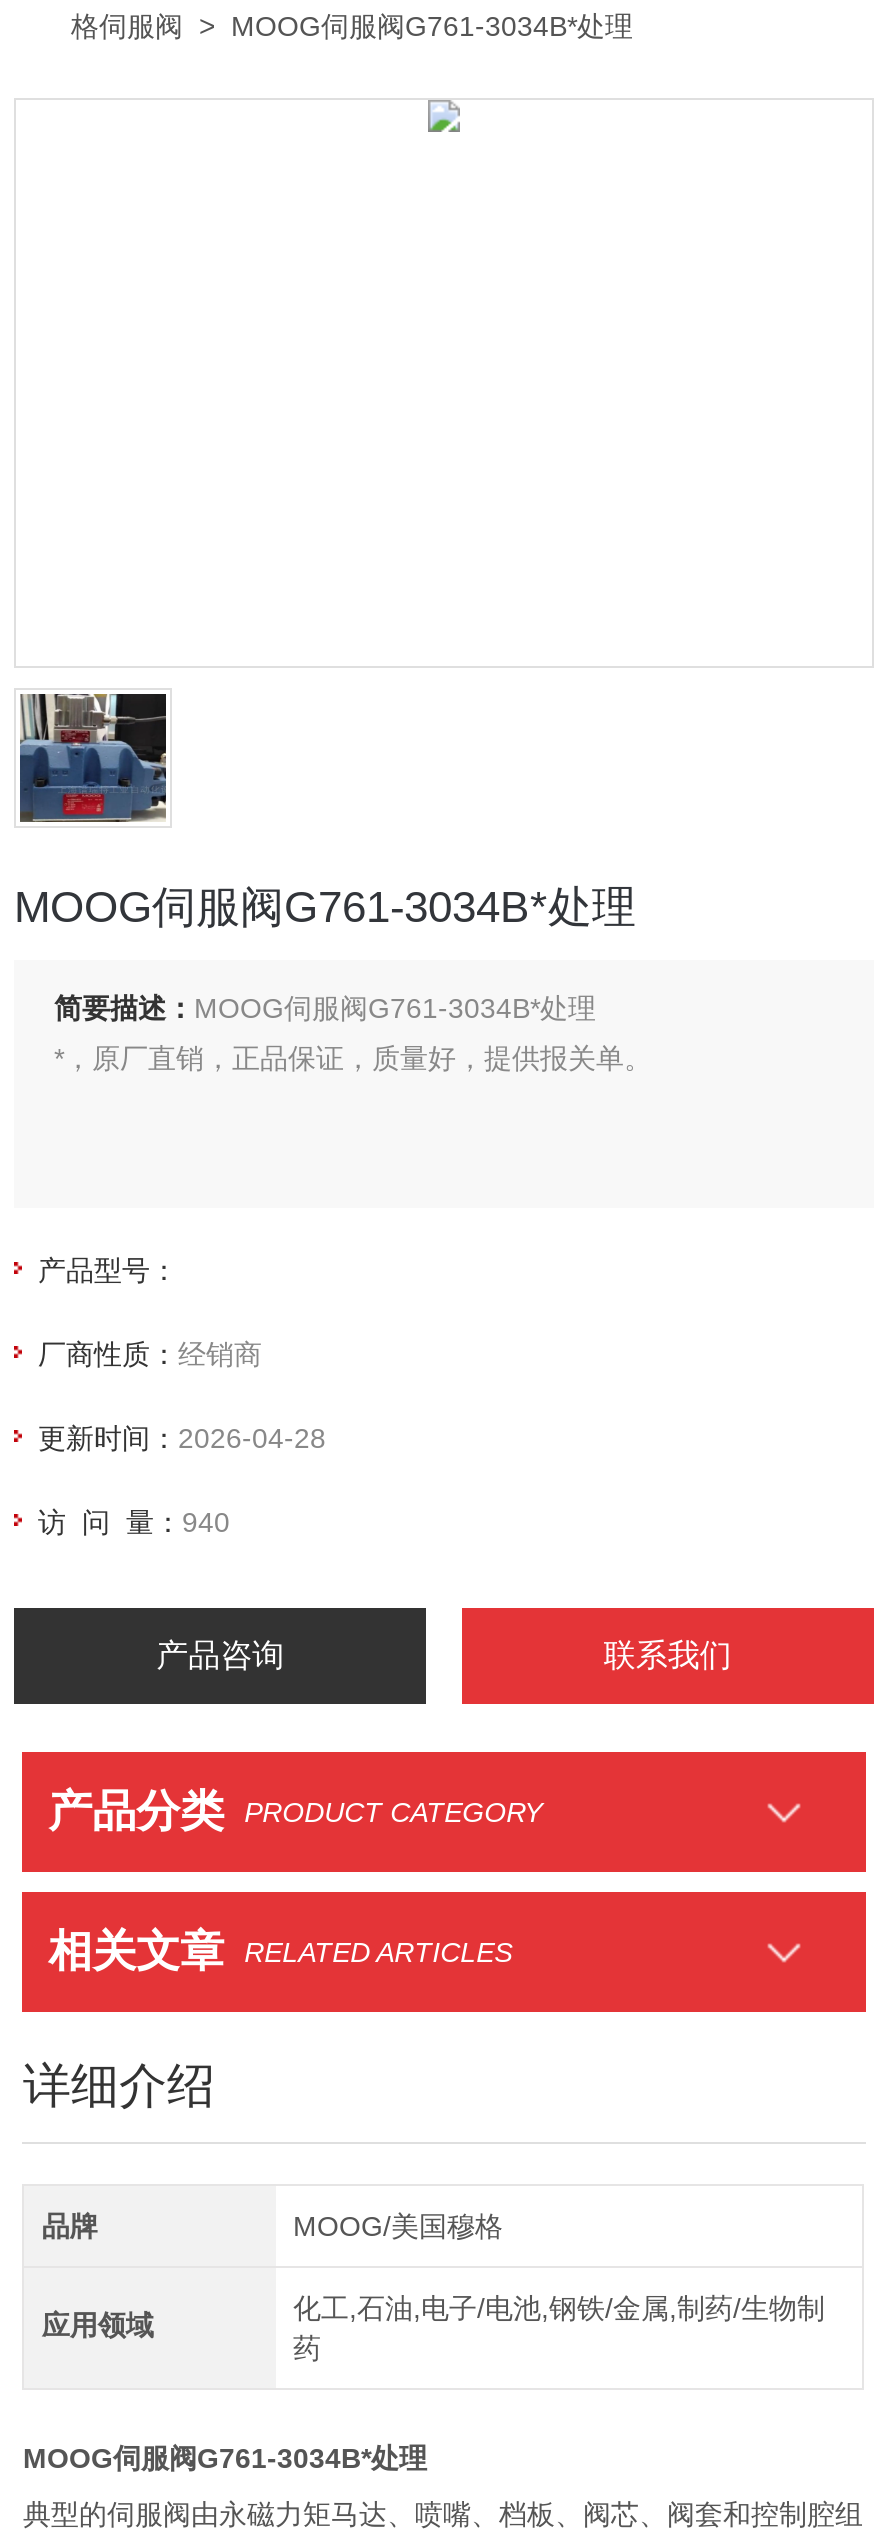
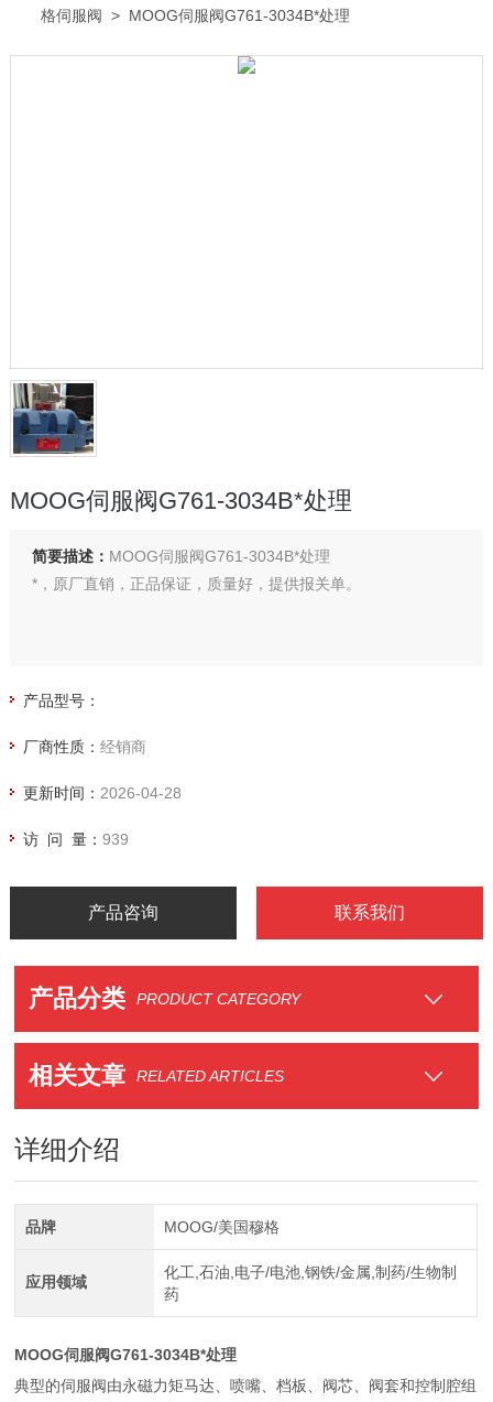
[38,1506,230,1538] 访 问 量：940 -> [23,830,129,848] 访 问 量：939

